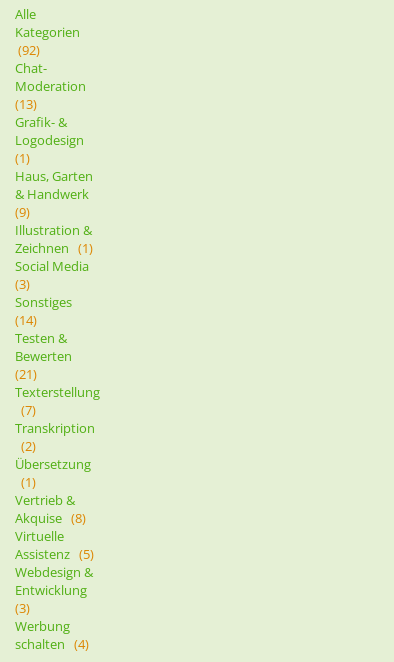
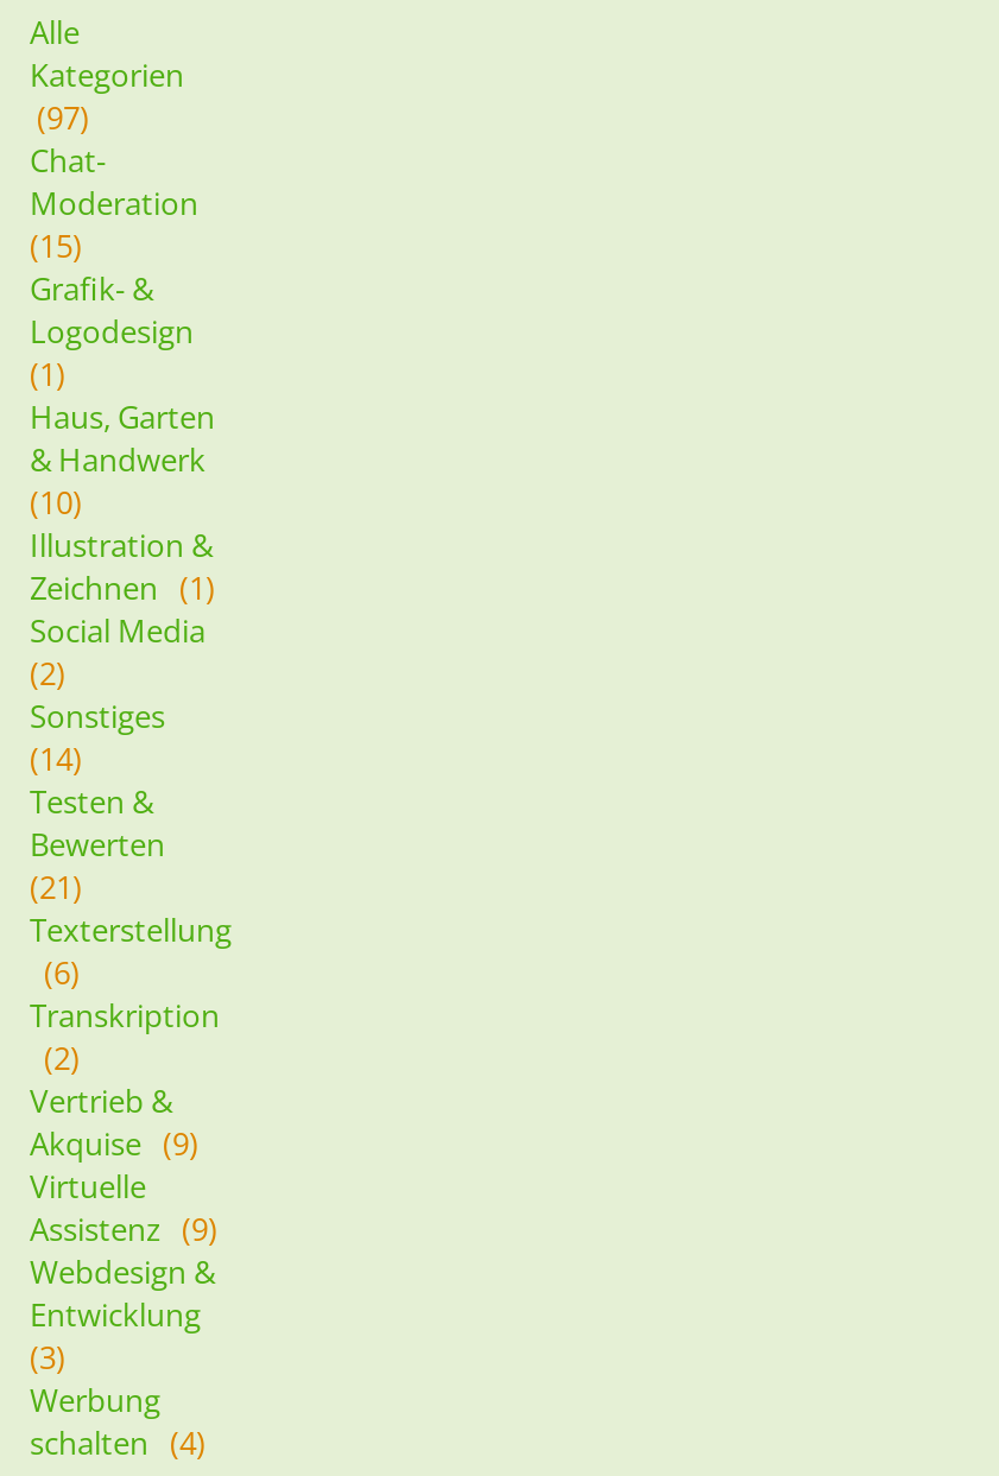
[18,41,40,59] (92) -> [37,96,89,139] (97)
[15,95,37,113] (13) -> [30,224,82,267] (15)
[15,203,30,221] (9) -> [30,481,82,524] (10)
[15,275,30,293] (3) -> [30,652,65,695] (2)
[21,401,36,419] (7) -> [44,951,80,994] (6)
[15,455,91,491] Übersetzung | (1) -> none
[15,509,86,527] Akquise (8) -> [30,1122,198,1165] Akquise (9)
[15,545,94,563] Assistenz (5) -> [30,1208,217,1250] Assistenz (9)

